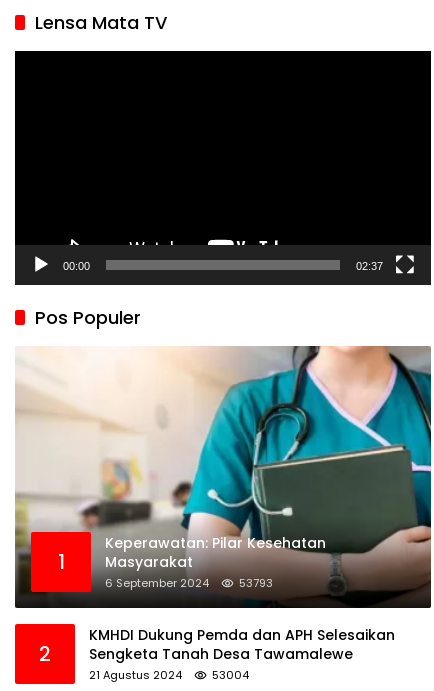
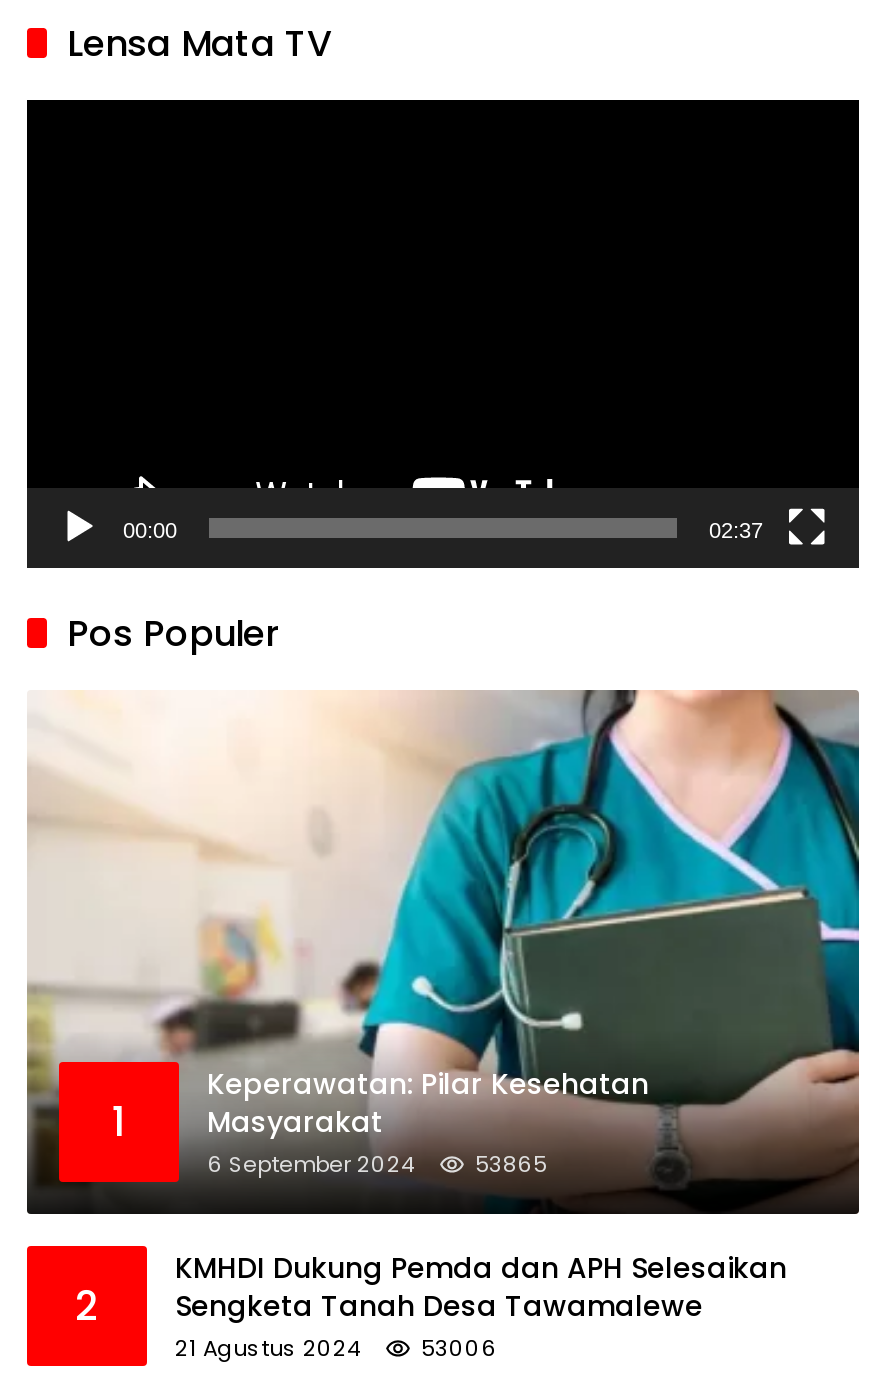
[105,575,273,591] 6 September 2024 53793 -> [207,1147,547,1179] 6 September 2024 53865
[89,667,249,683] 21 Agustus 2024 53004 -> [175,1331,497,1363] 21 Agustus 2024 53006

